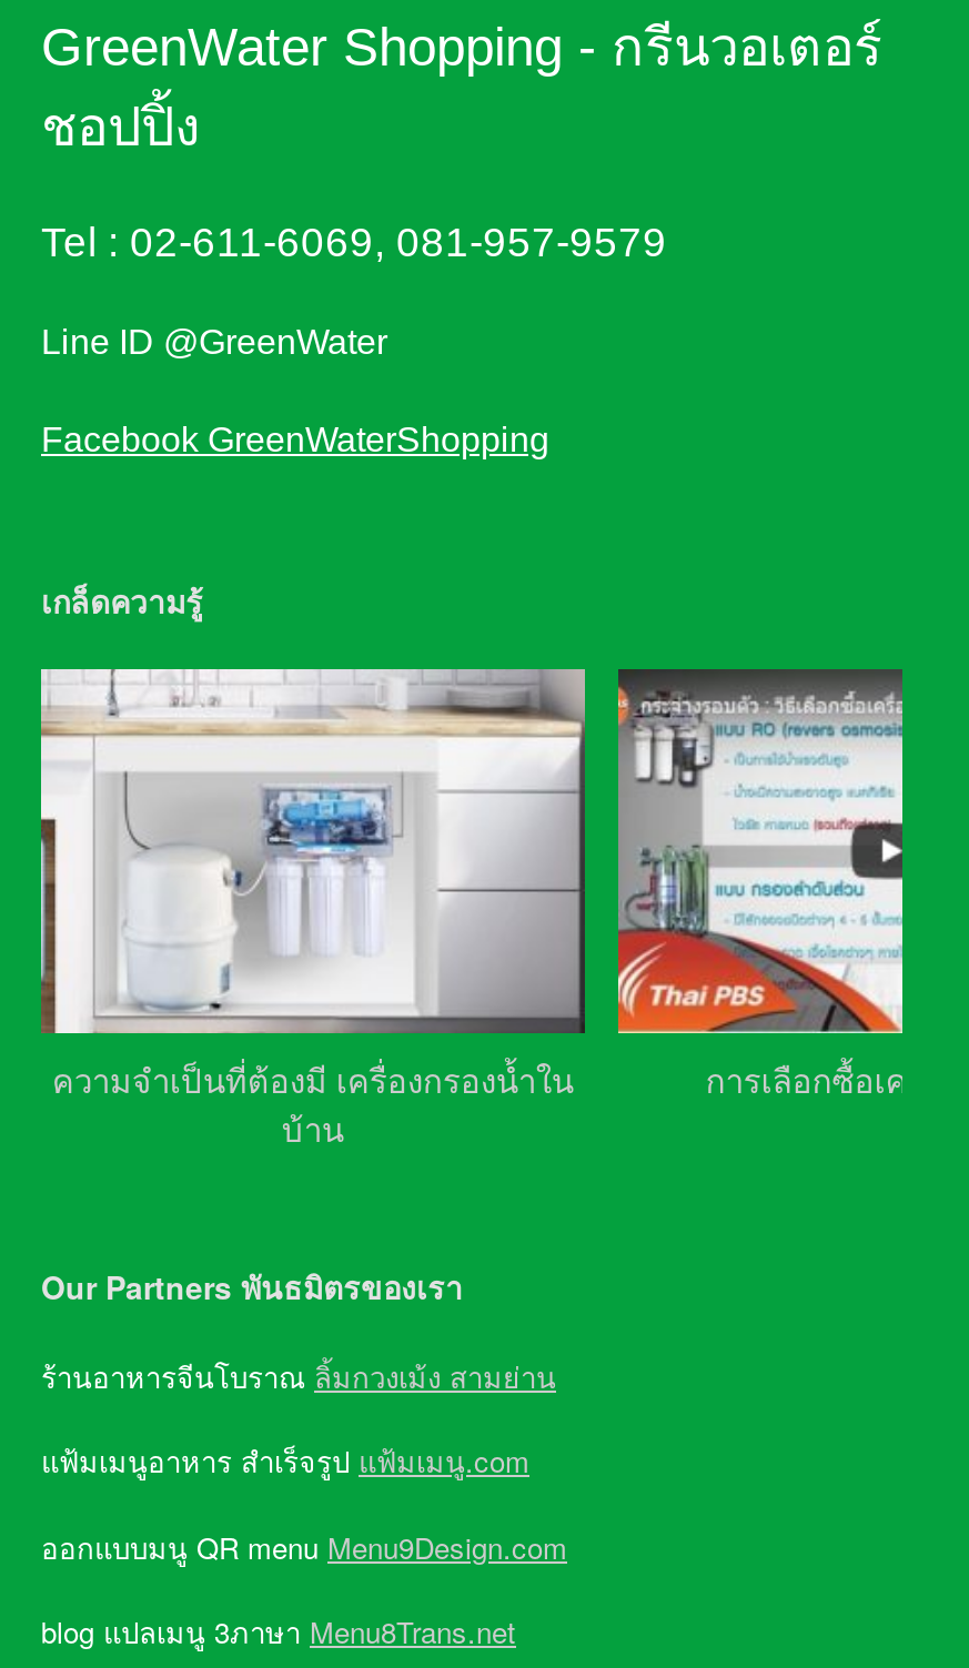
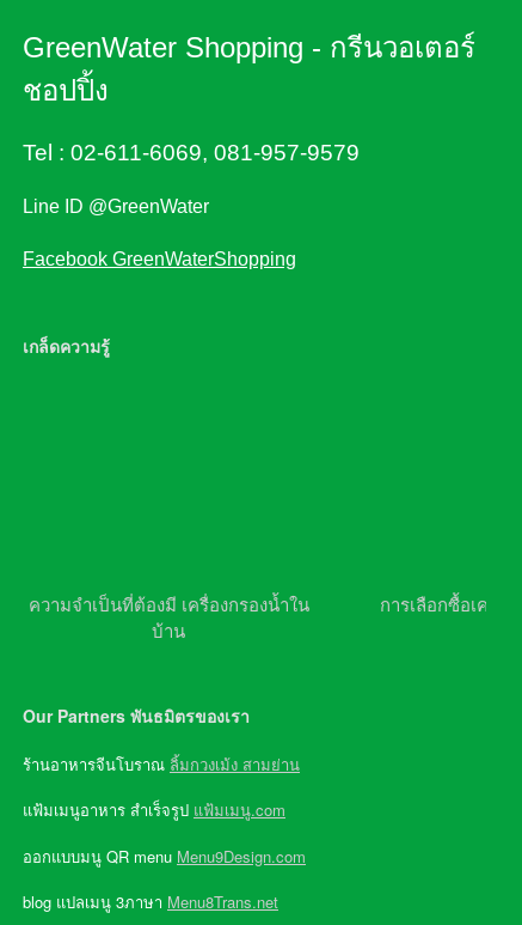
[39,667,587,1035] [image] -> none
[616,667,905,1035] [image] -> none

